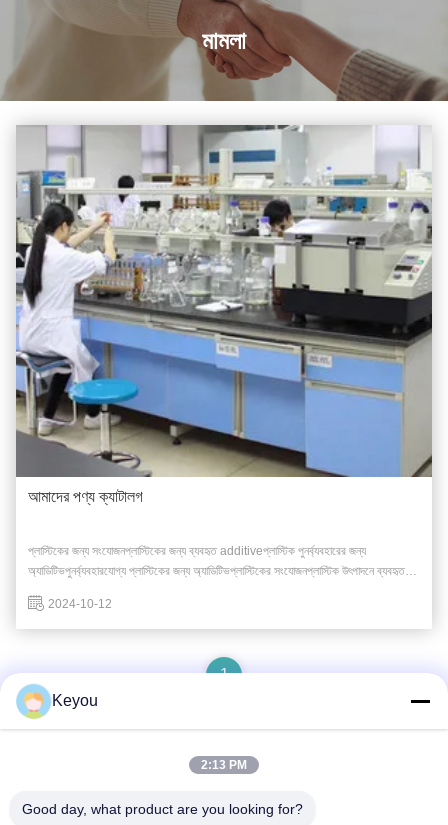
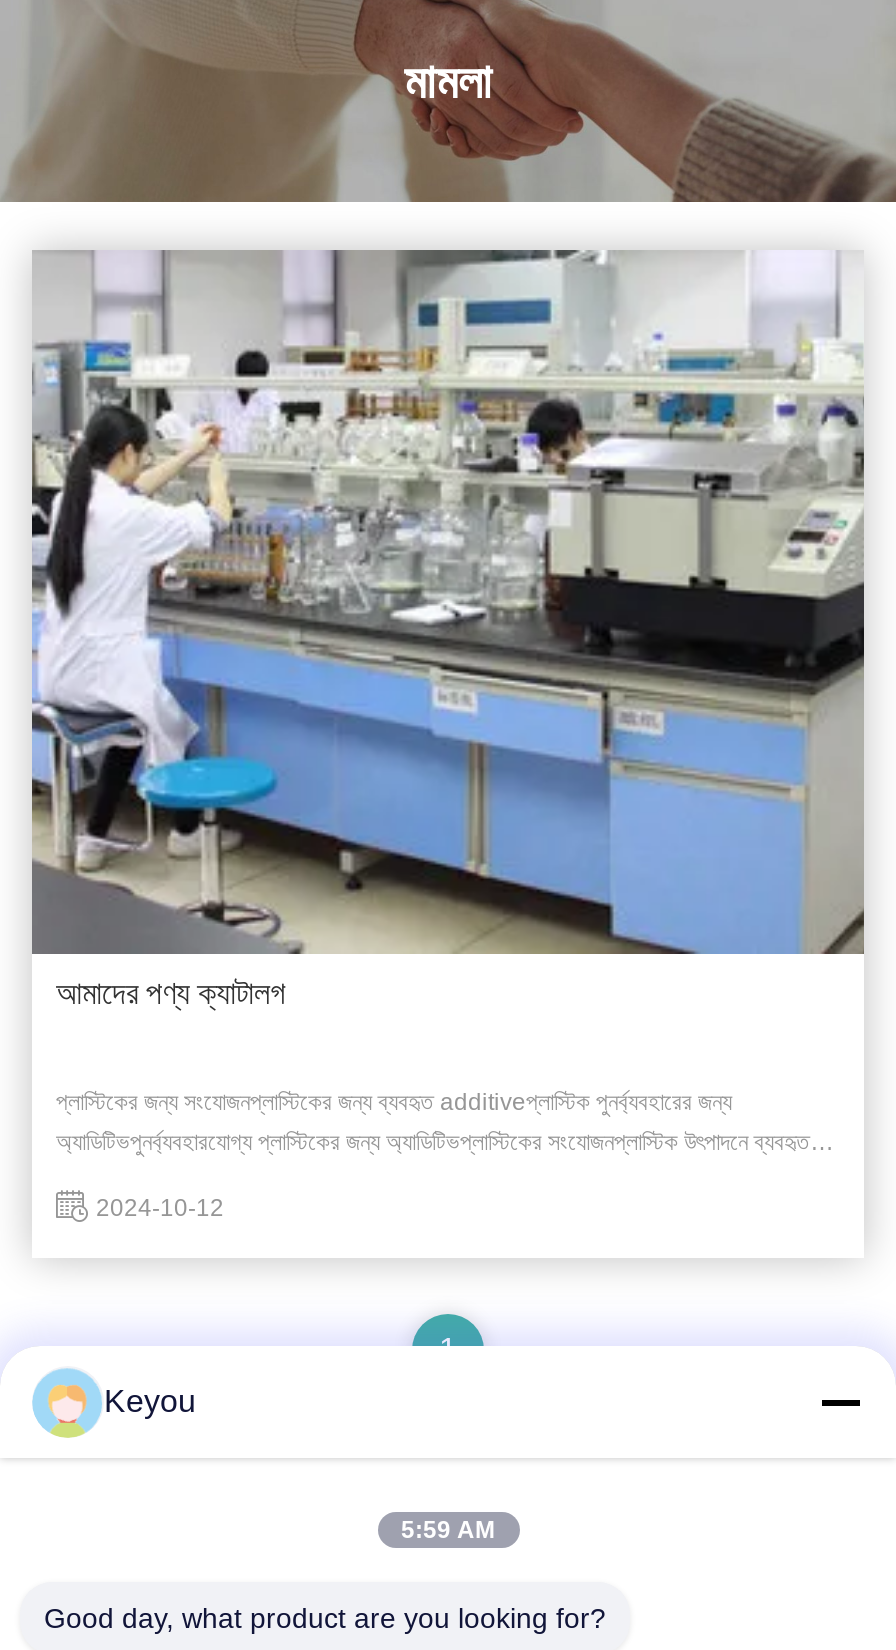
[201,758,247,772] 2:13 PM -> [401,1516,495,1544] 5:59 AM

